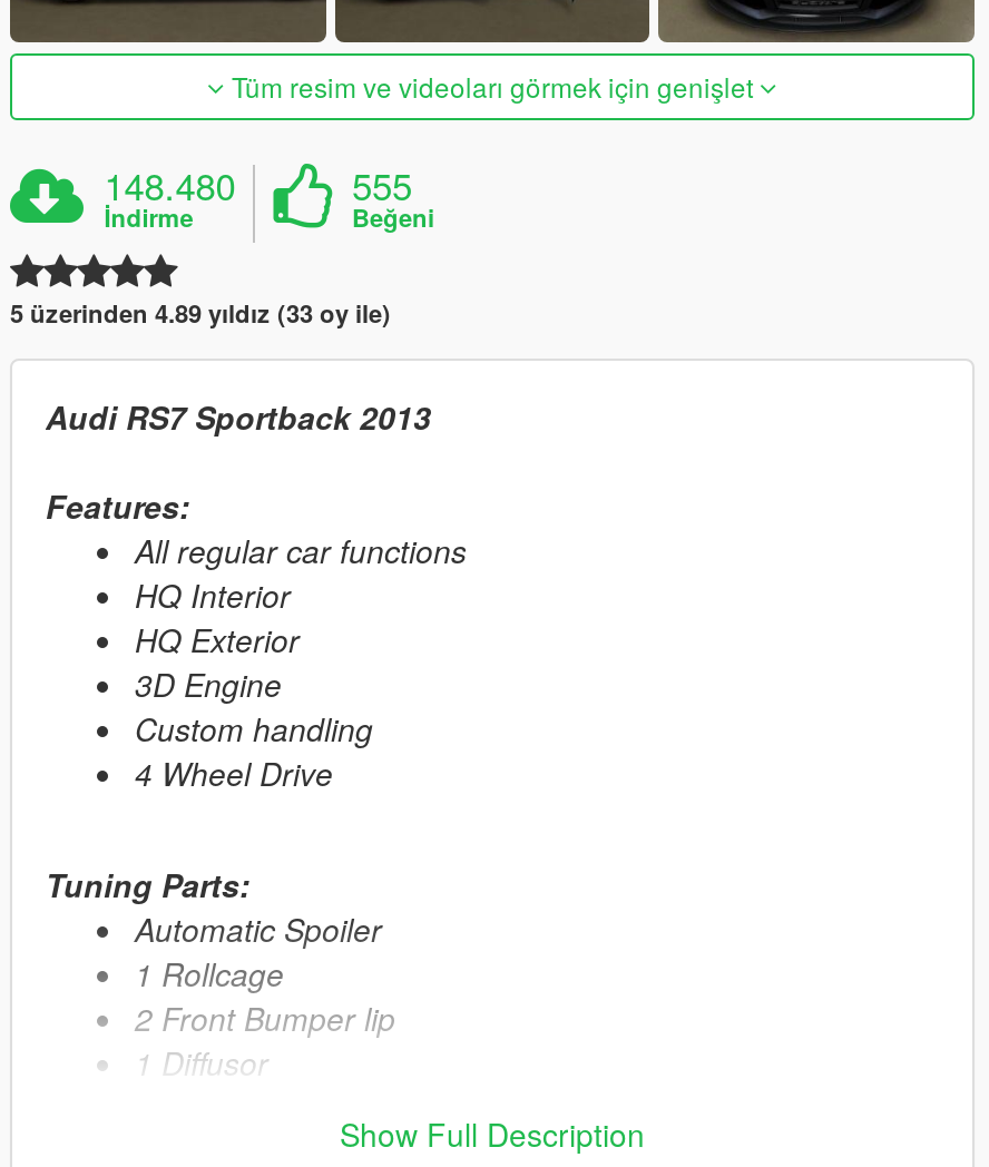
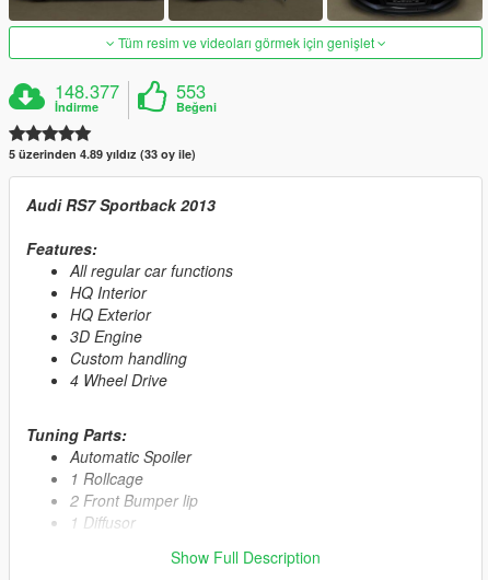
[104,158,235,211] 148.480 -> [55,77,119,104] 148.377
[352,158,412,211] 555 -> [177,77,206,104] 553

